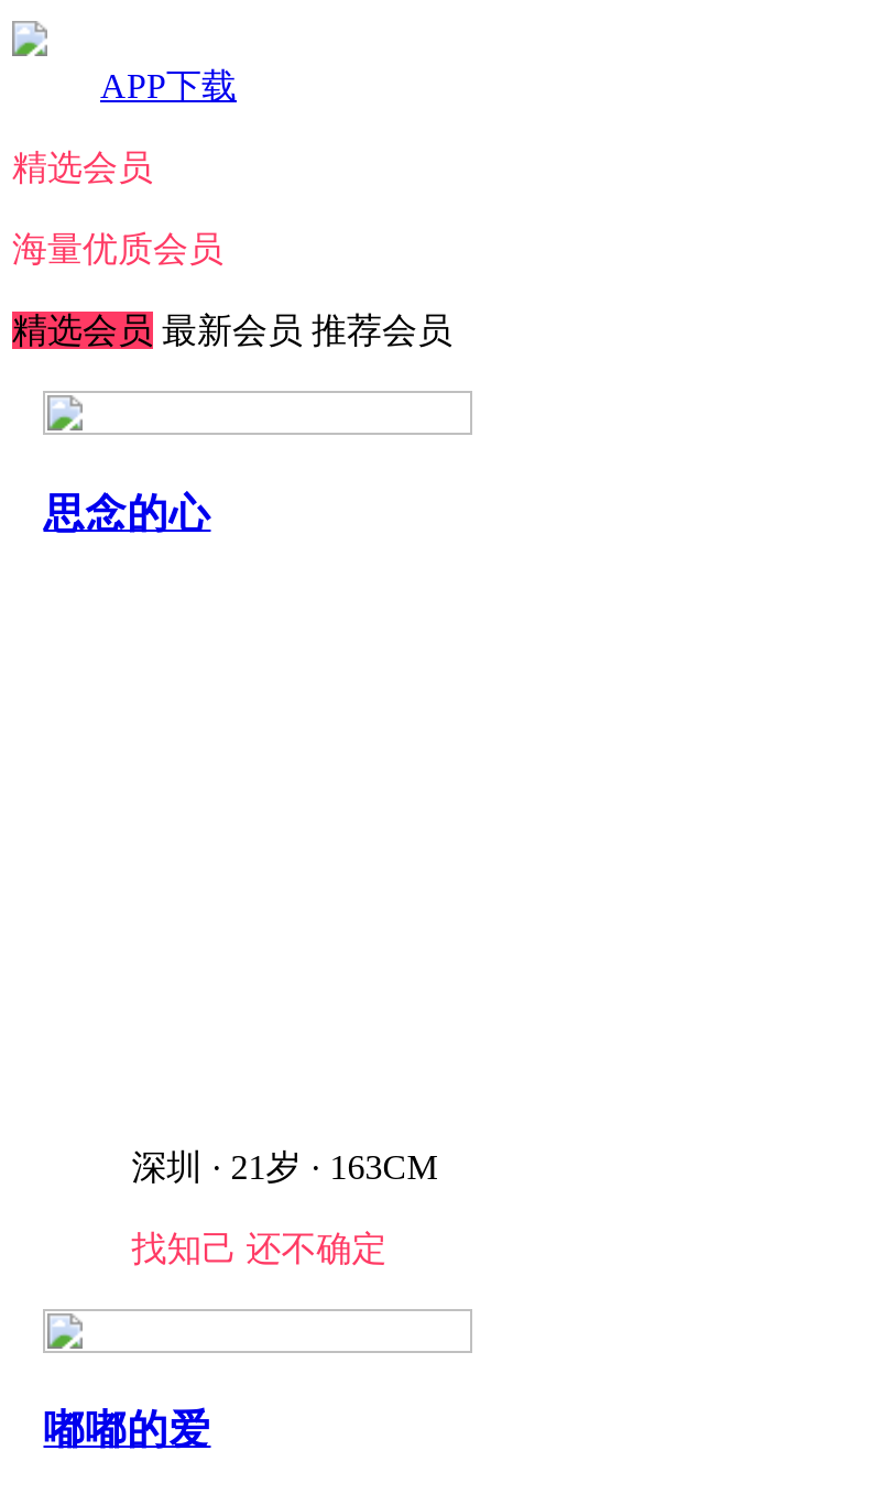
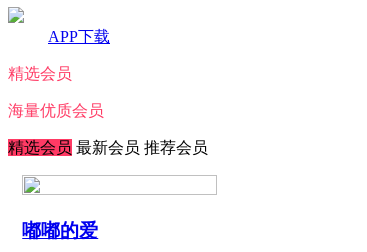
[43,489,211,536] 思念的心 -> none
[131,1147,437,1266] 深圳 · 21岁 · 163CM | 找知己还不确定 -> none

